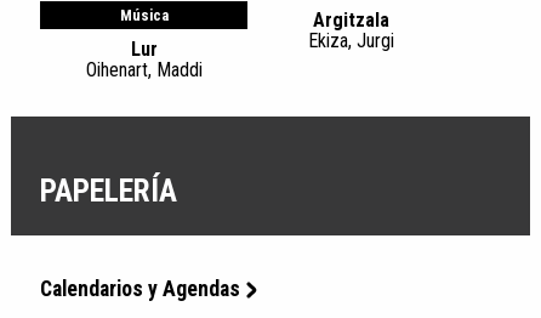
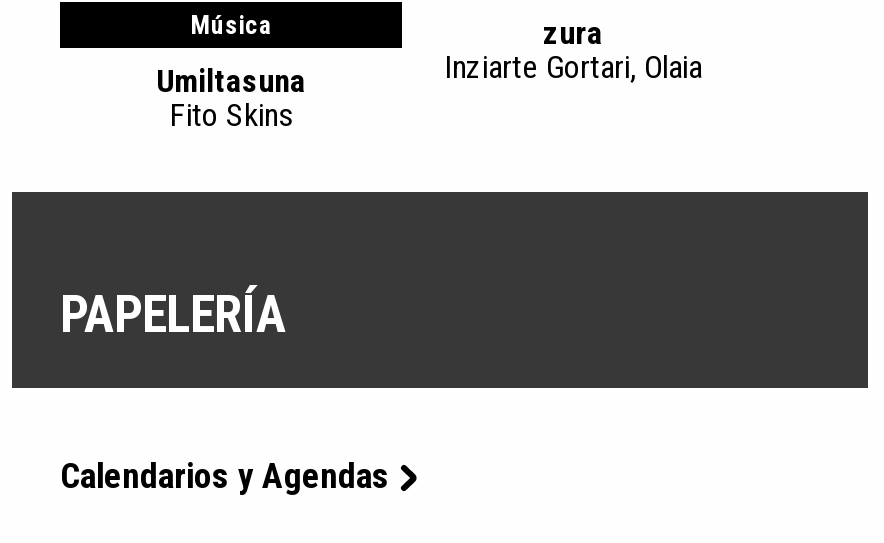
[308,9,394,53] Argitzala | Ekiza, Jurgi -> [444,15,702,87] zura | Inziarte Gortari, Olaia
[86,38,202,82] Lur | Oihenart, Maddi -> [156,63,306,135] Umiltasuna | Fito Skins

